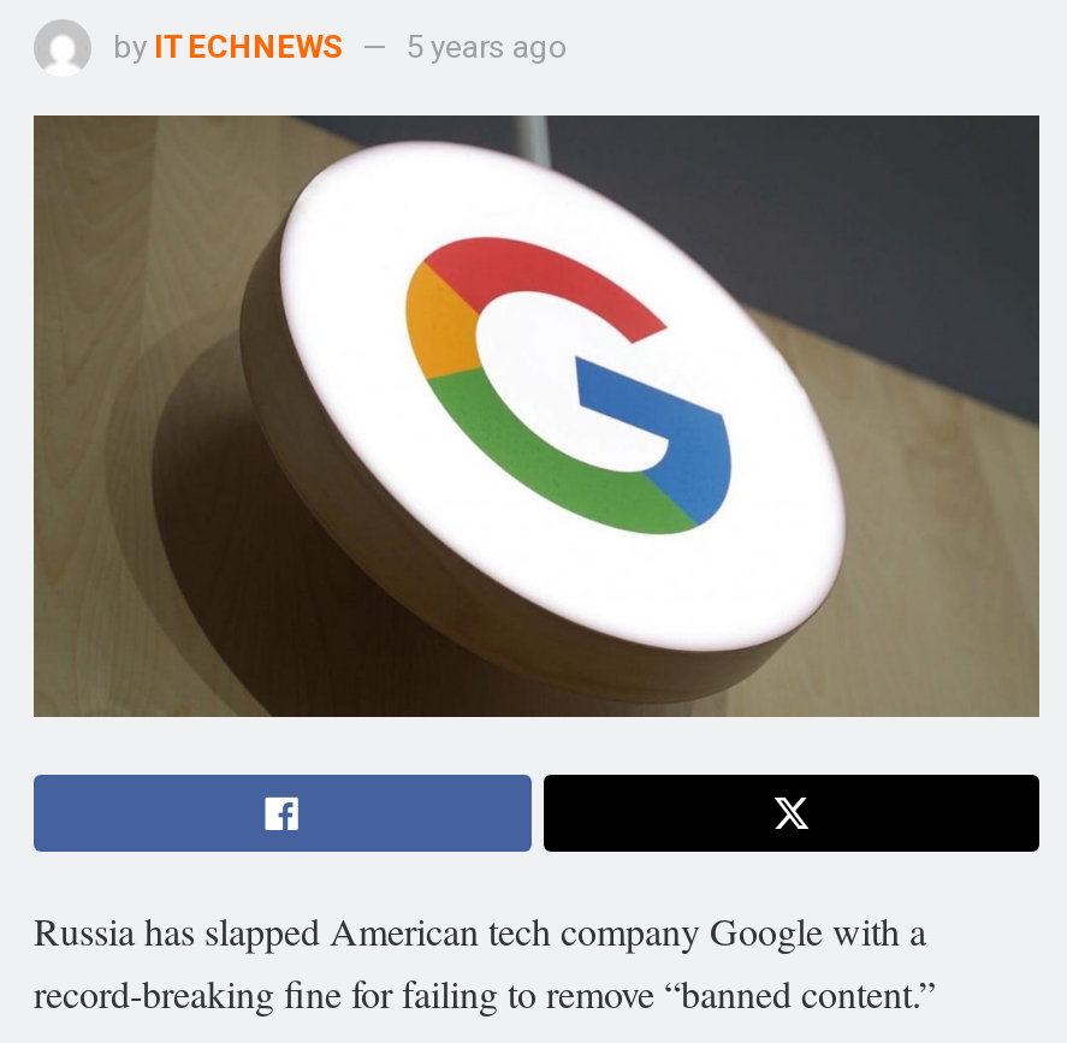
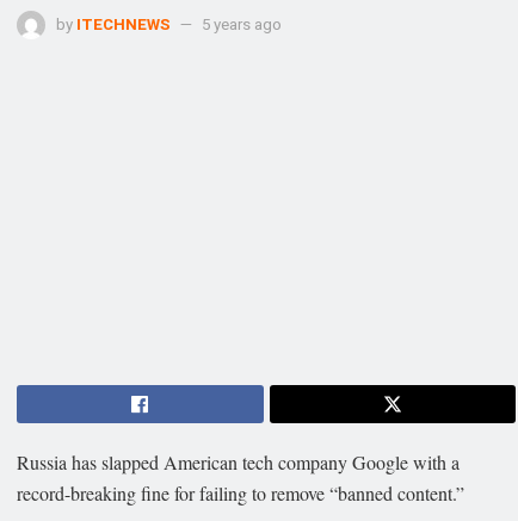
[31,113,1042,719] [image] -> none

